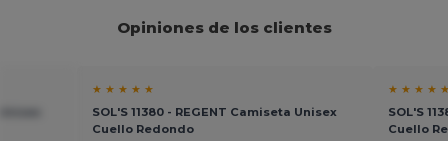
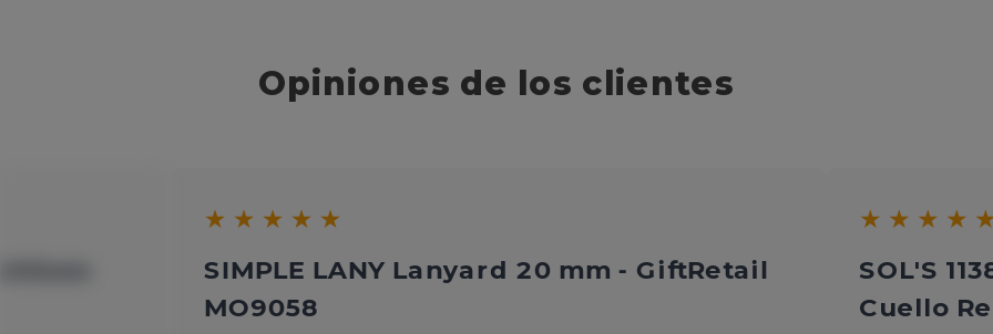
[92,105,337,136] SOL'S 11380 - REGENT Camiseta Unisex | Cuello Redondo -> [203,254,769,322] SIMPLE LANY Lanyard 20 mm - GiftRetail | MO9058

